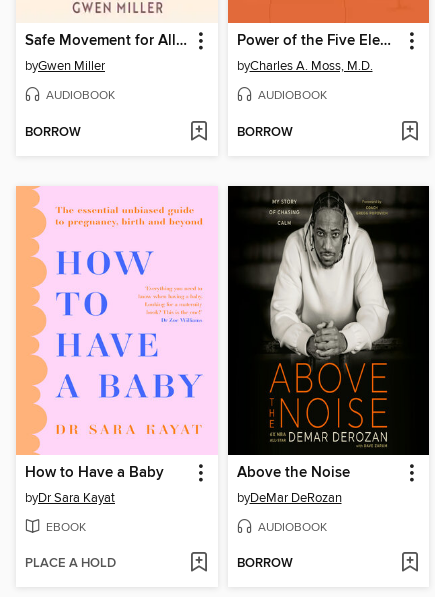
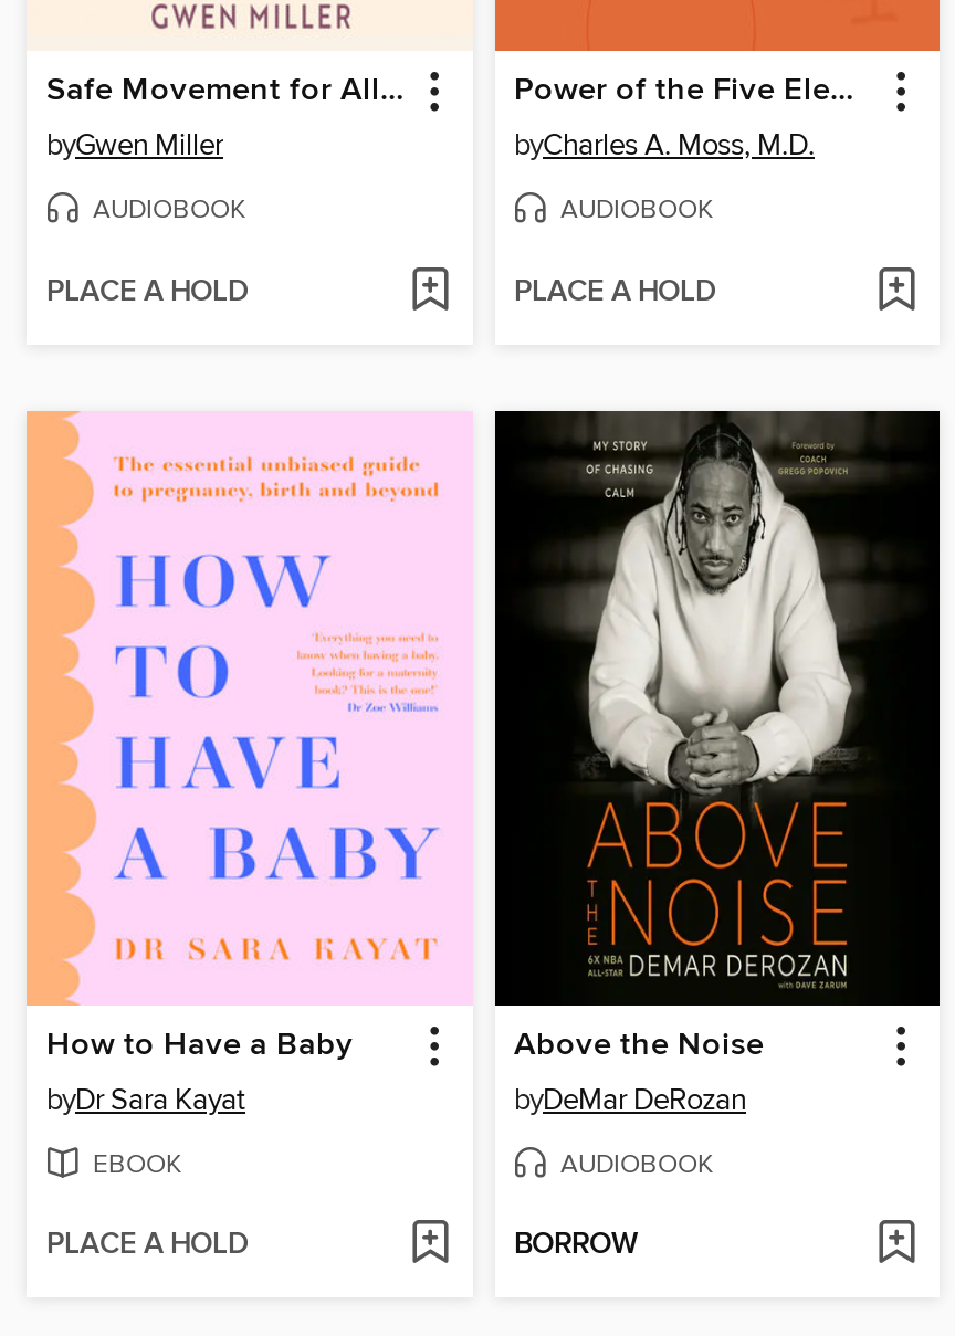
[25,124,81,141] BORROW -> [46,274,248,312] PLACE A HOLD
[236,124,292,141] BORROW -> [514,274,715,312] PLACE A HOLD

